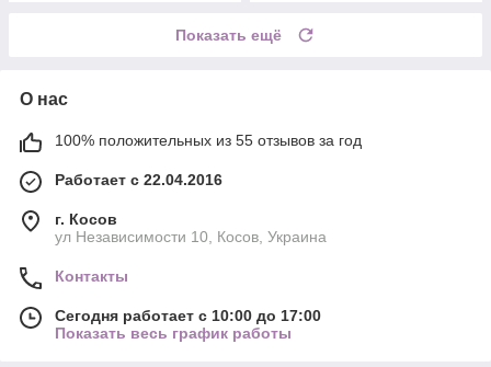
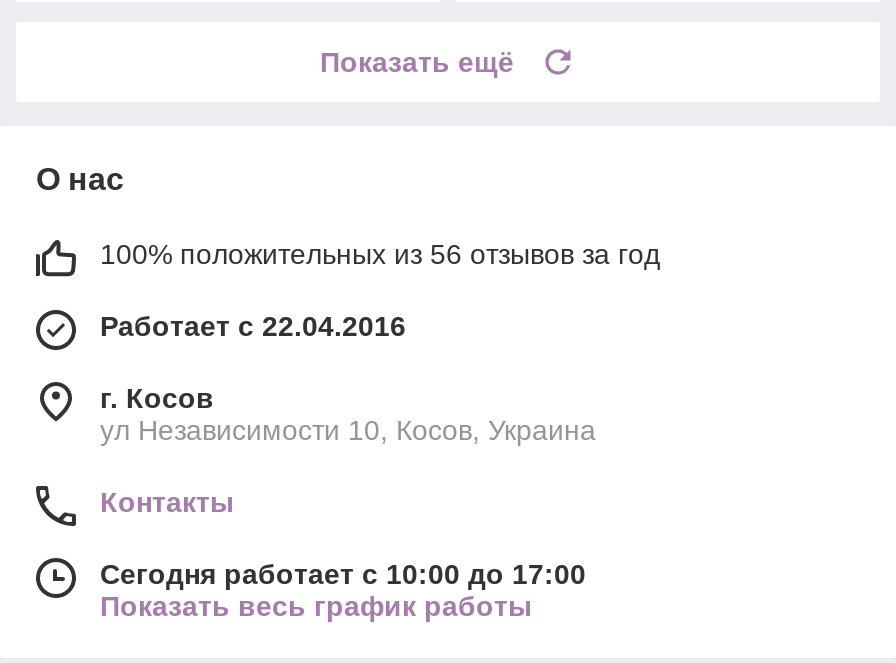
[55,131,362,149] 100% положительных из 55 отзывов за год -> [100,238,660,270] 100% положительных из 56 отзывов за год

